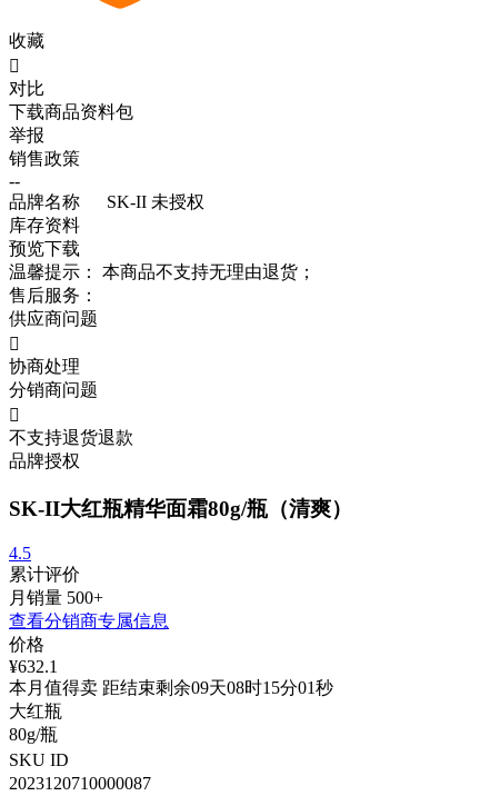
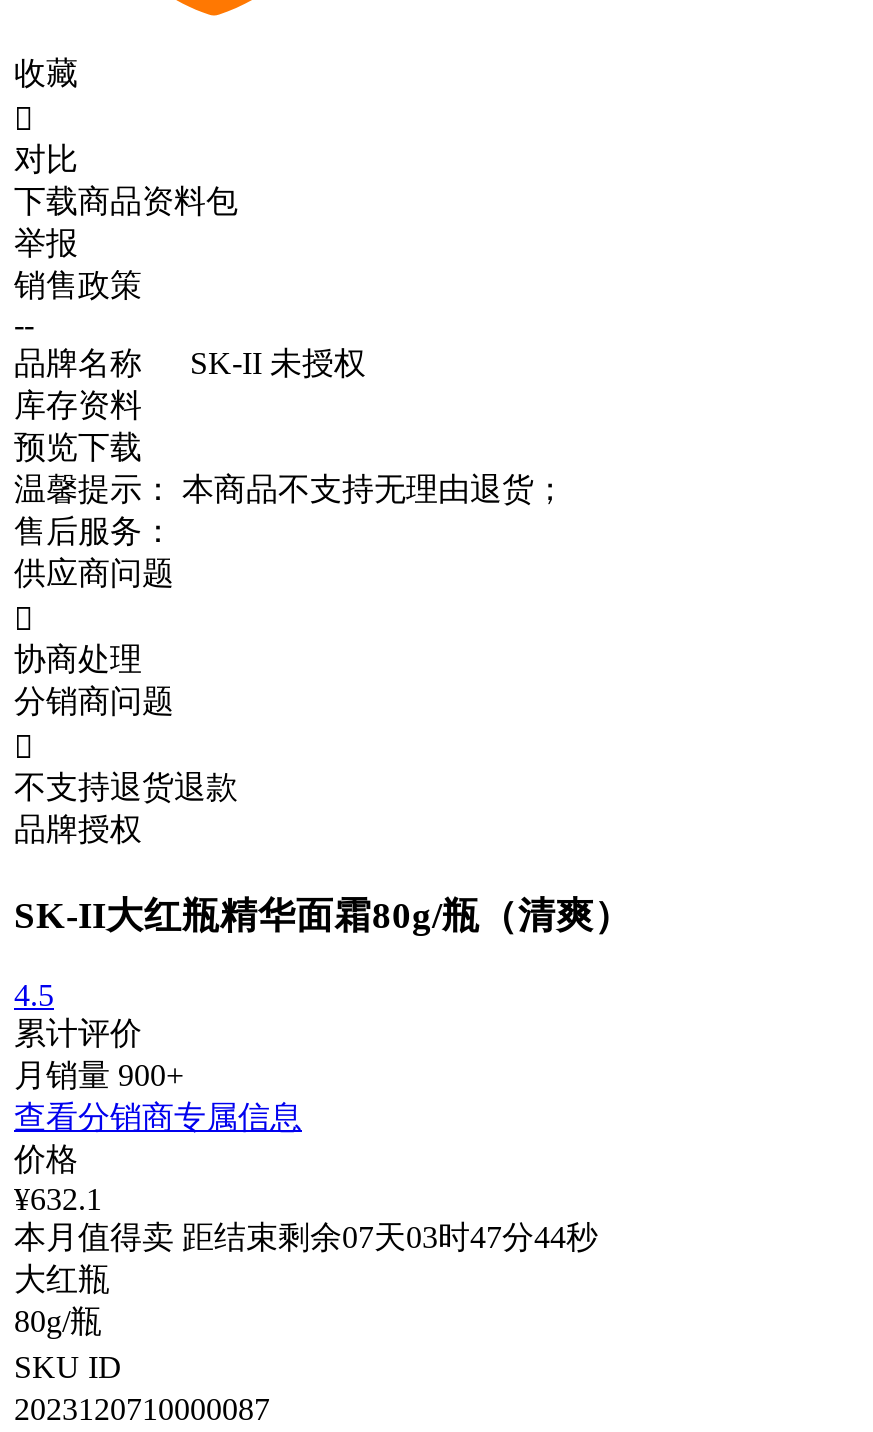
[9,589,103,607] 月销量 500+ -> [14,1059,184,1093] 月销量 900+
[9,679,333,698] 本月值得卖 距结束剩余09天08时15分01秒 -> [14,1221,598,1255] 本月值得卖 距结束剩余07天03时47分44秒

